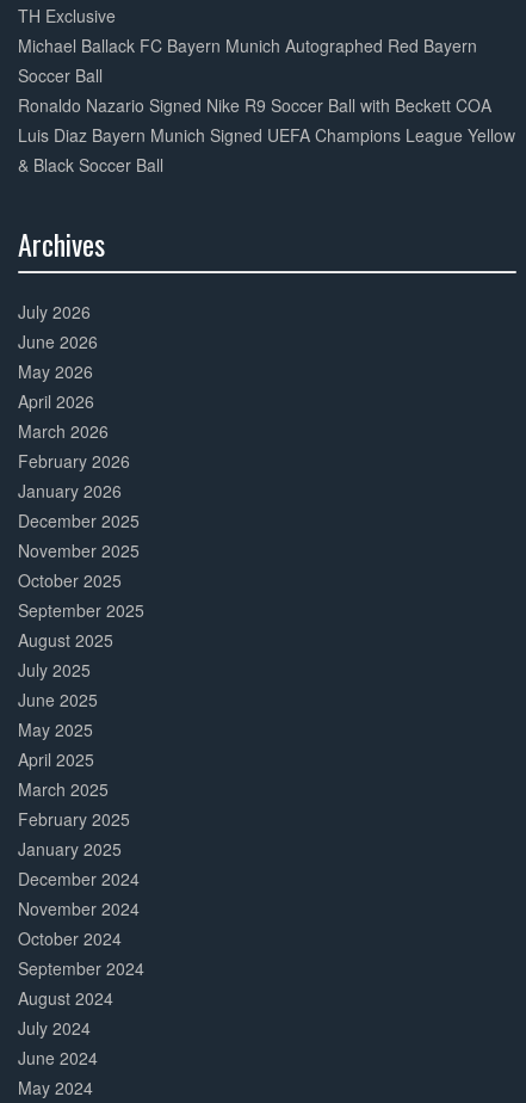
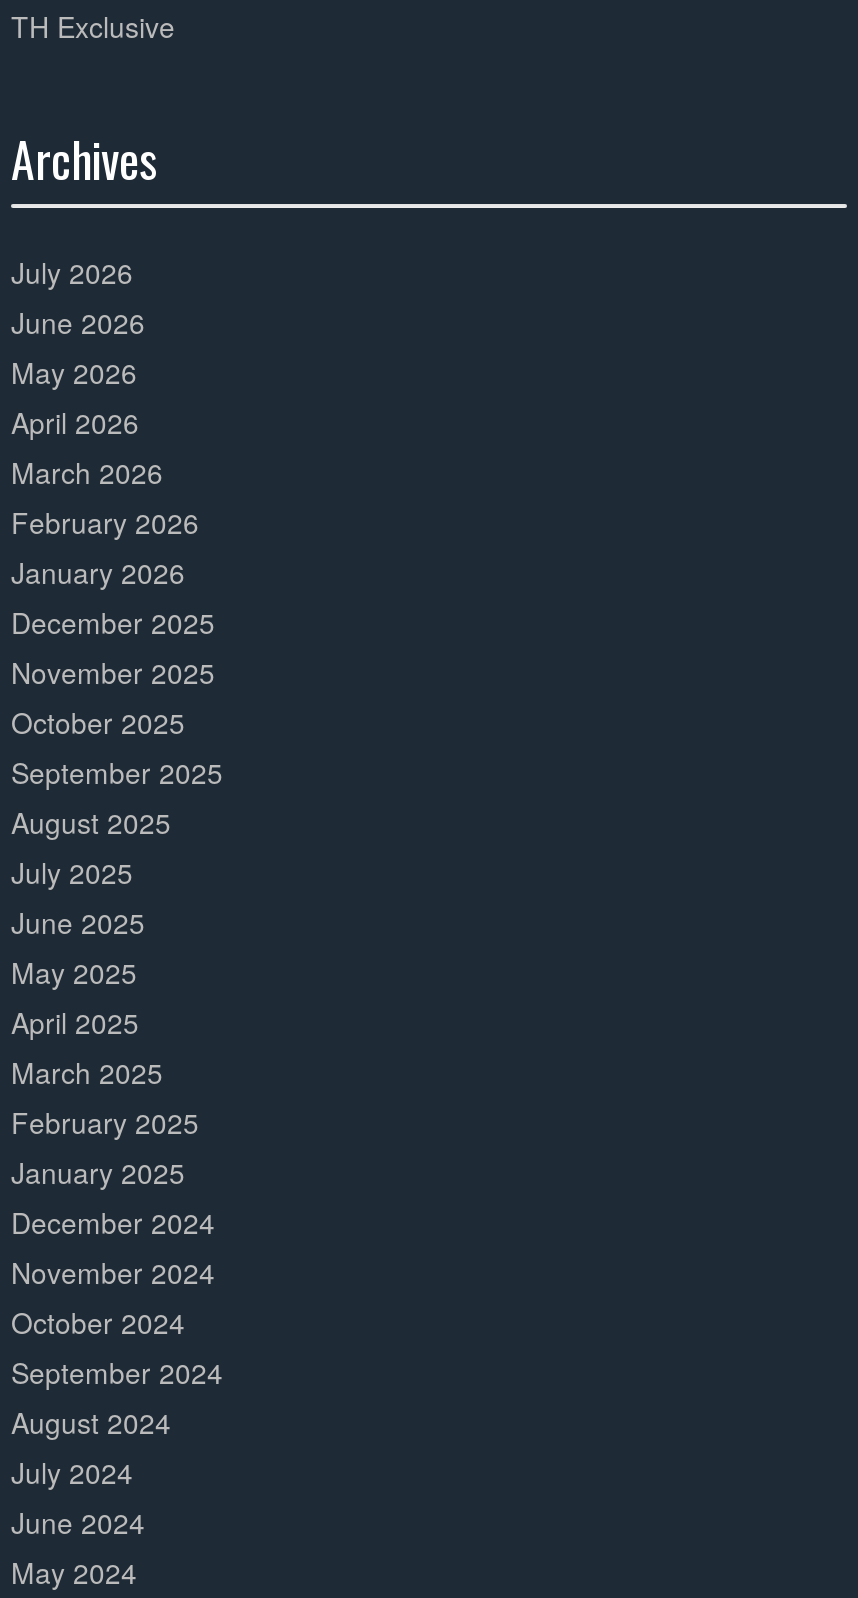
[18,34,515,177] Michael Ballack FC Bayern Munich Autographed Red Bayern | Soccer Ball | Ronaldo Nazario Signed Nike R9 Soccer Ball with Beckett COA | Luis Diaz Bayern Munich Signed UEFA Champions League Yellow | & Black Soccer Ball -> none

